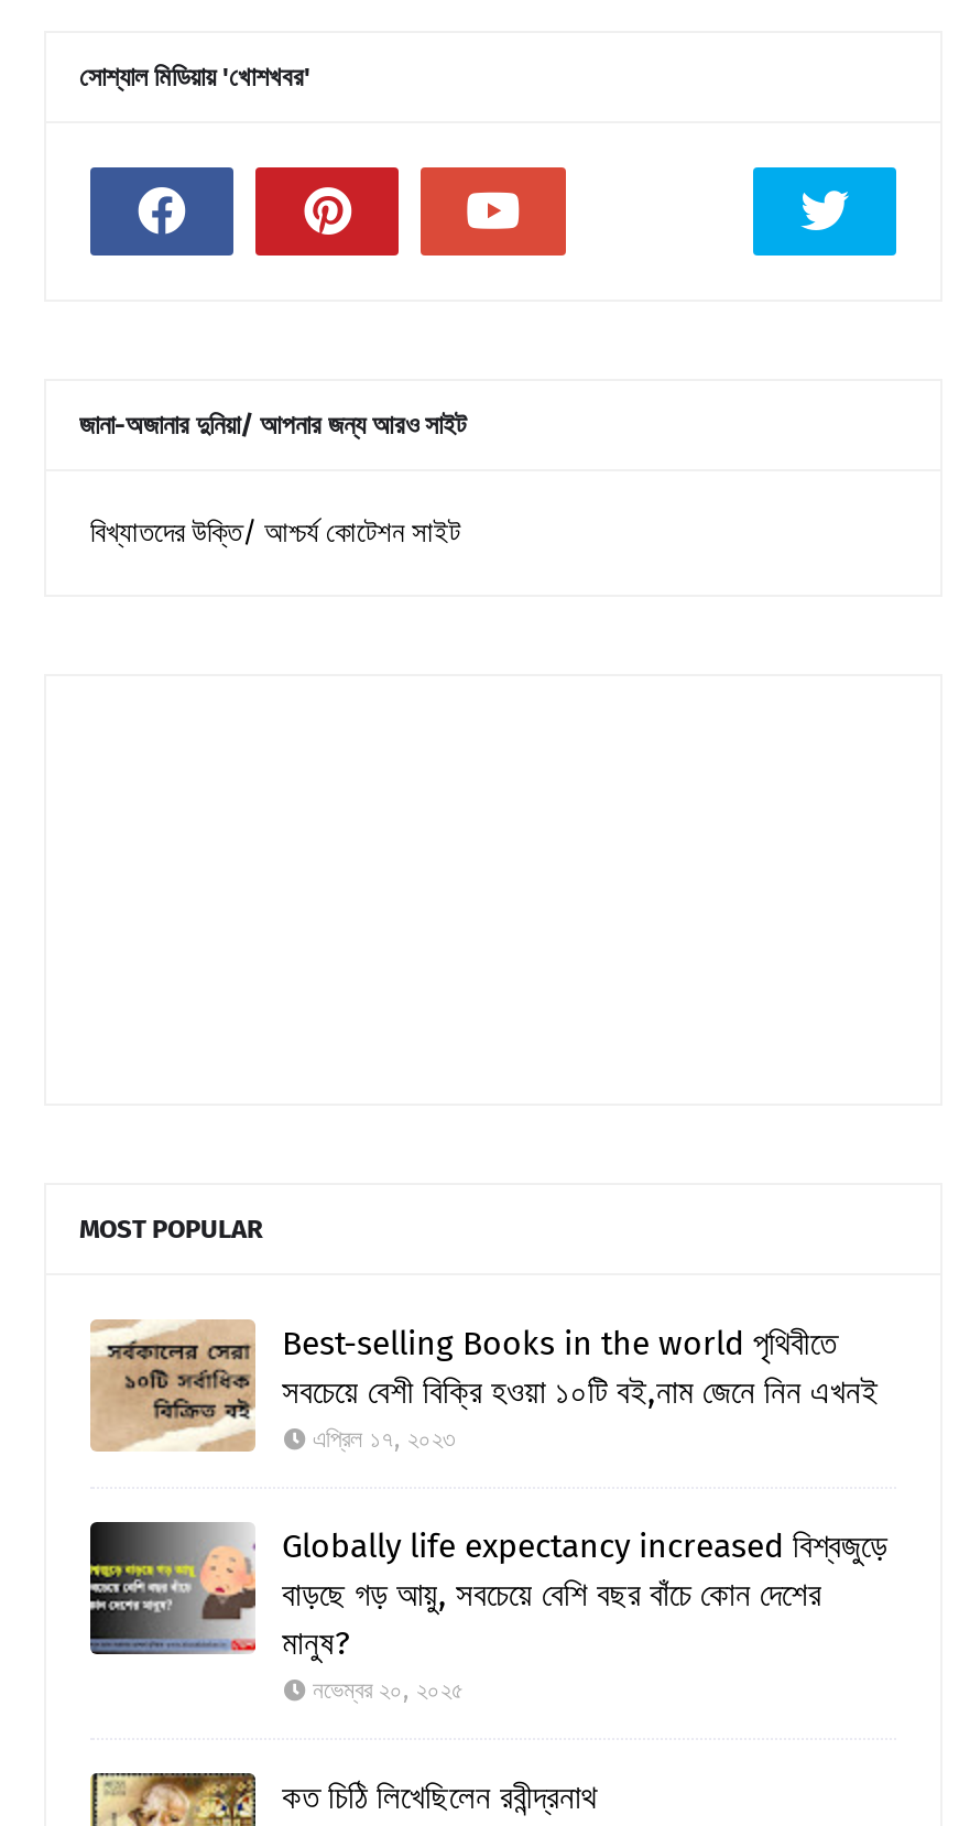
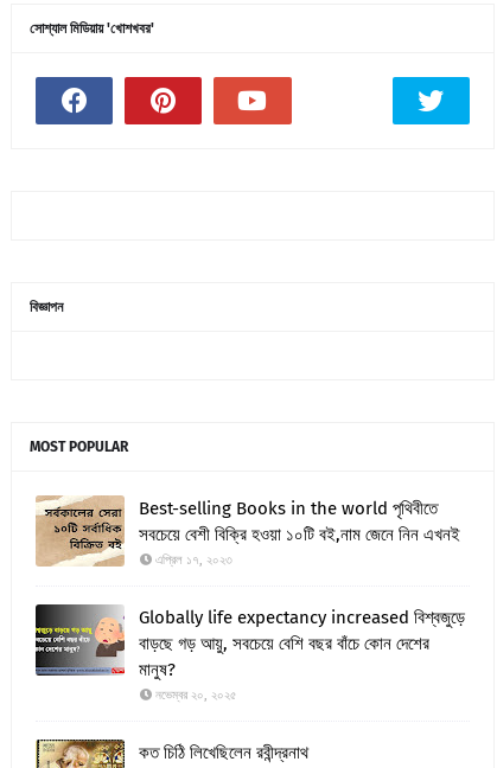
[79,409,467,548] জানা-অজানার দুনিয়া/ আপনার জন্য আরও সাইট | বিখ্যাতদের উক্তি/ আশ্চর্য কোটেশন সাইট -> [30,298,63,315] বিজ্ঞাপন

